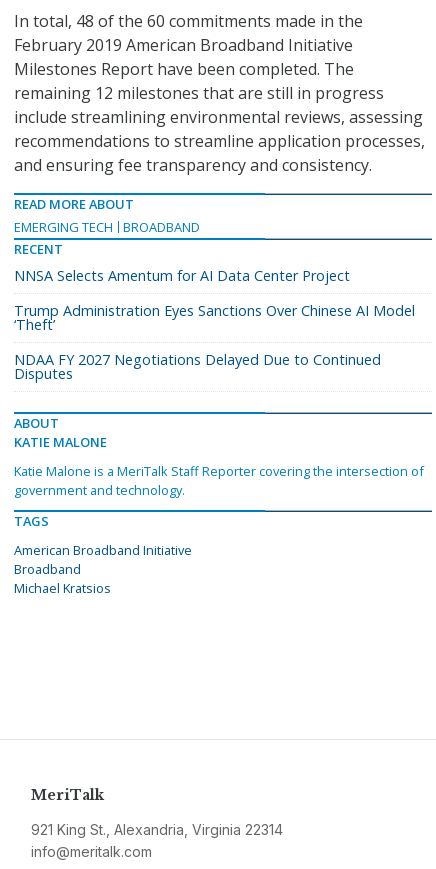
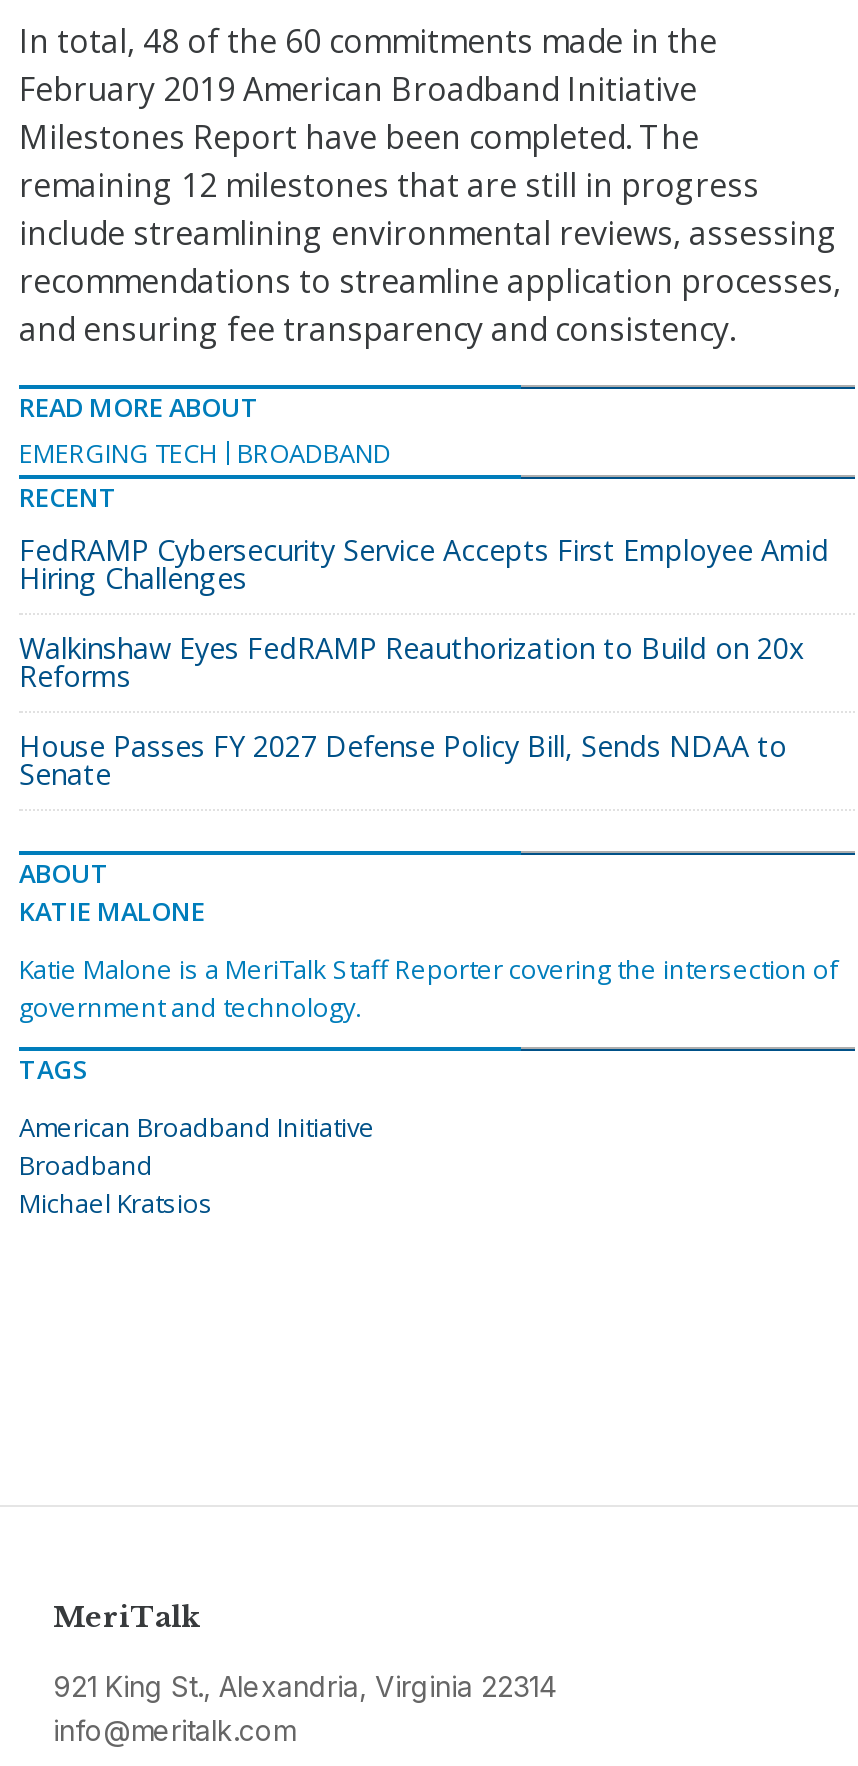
[14,266,350,285] NNSA Selects Amentum for AI Data Center Project -> [19,531,829,597] FedRAMP Cybersecurity Service Accepts First Employee Amid | Hiring Challenges
[14,301,415,334] Trump Administration Eyes Sanctions Over Chinese AI Model | ‘Theft’ -> [19,629,805,695] Walkinshaw Eyes FedRAMP Reauthorization to Build on 20x | Reforms
[14,350,381,383] NDAA FY 2027 Negotiations Delayed Due to Continued | Disputes -> [19,727,787,793] House Passes FY 2027 Defense Policy Bill, Sends NDAA to | Senate

